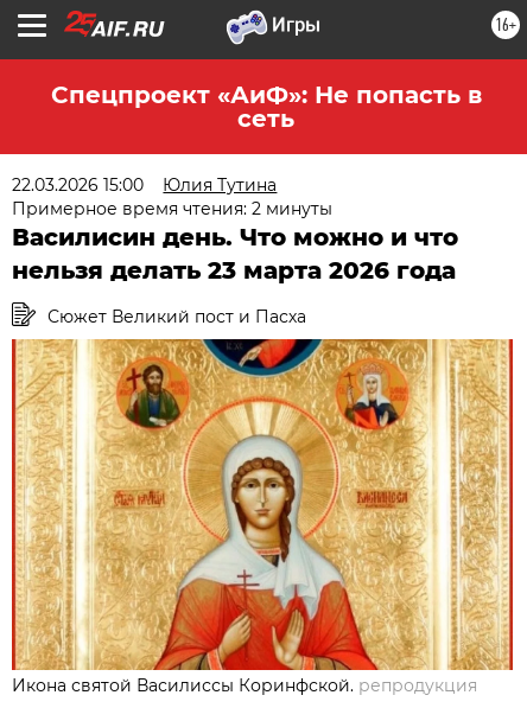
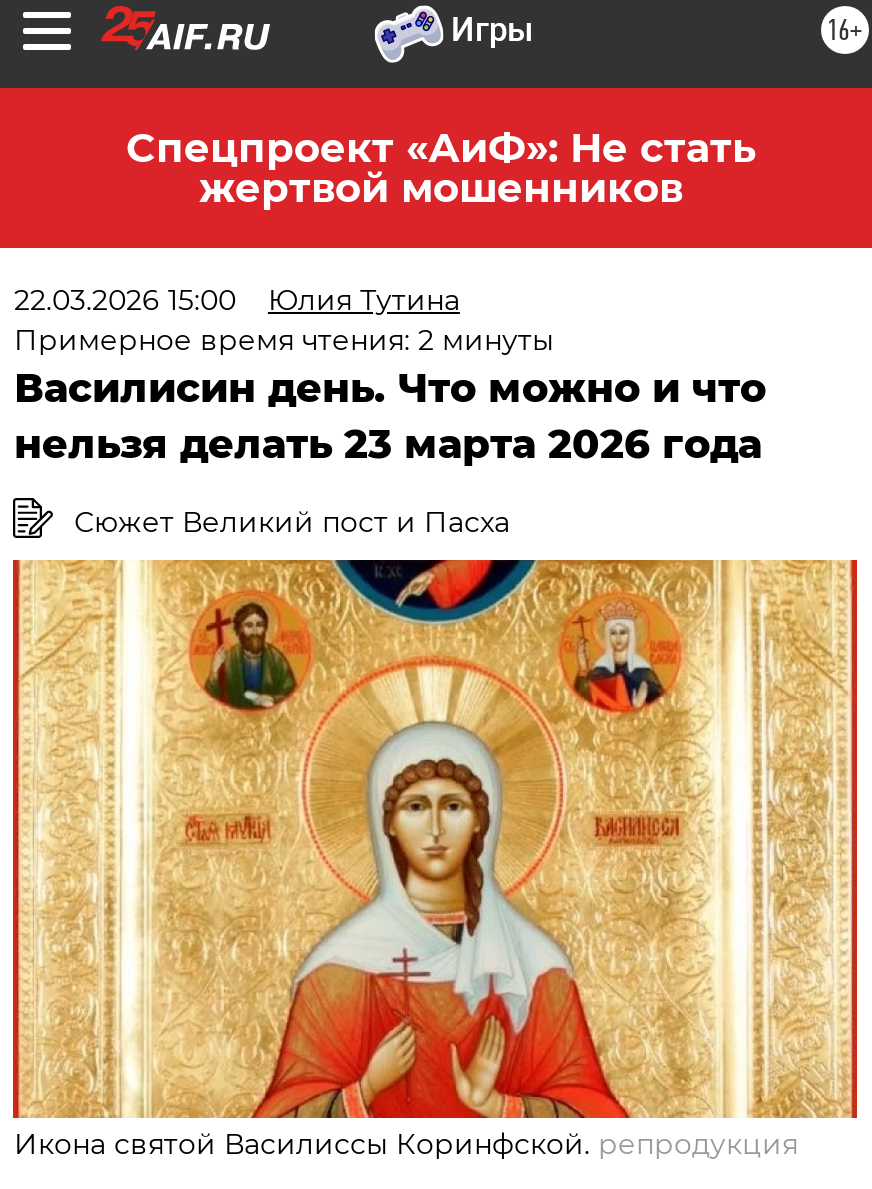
[50,81,481,133] Спецпроект «АиФ»: Не попасть в | сеть -> [126,124,756,212] Спецпроект «АиФ»: Не стать | жертвой мошенников

